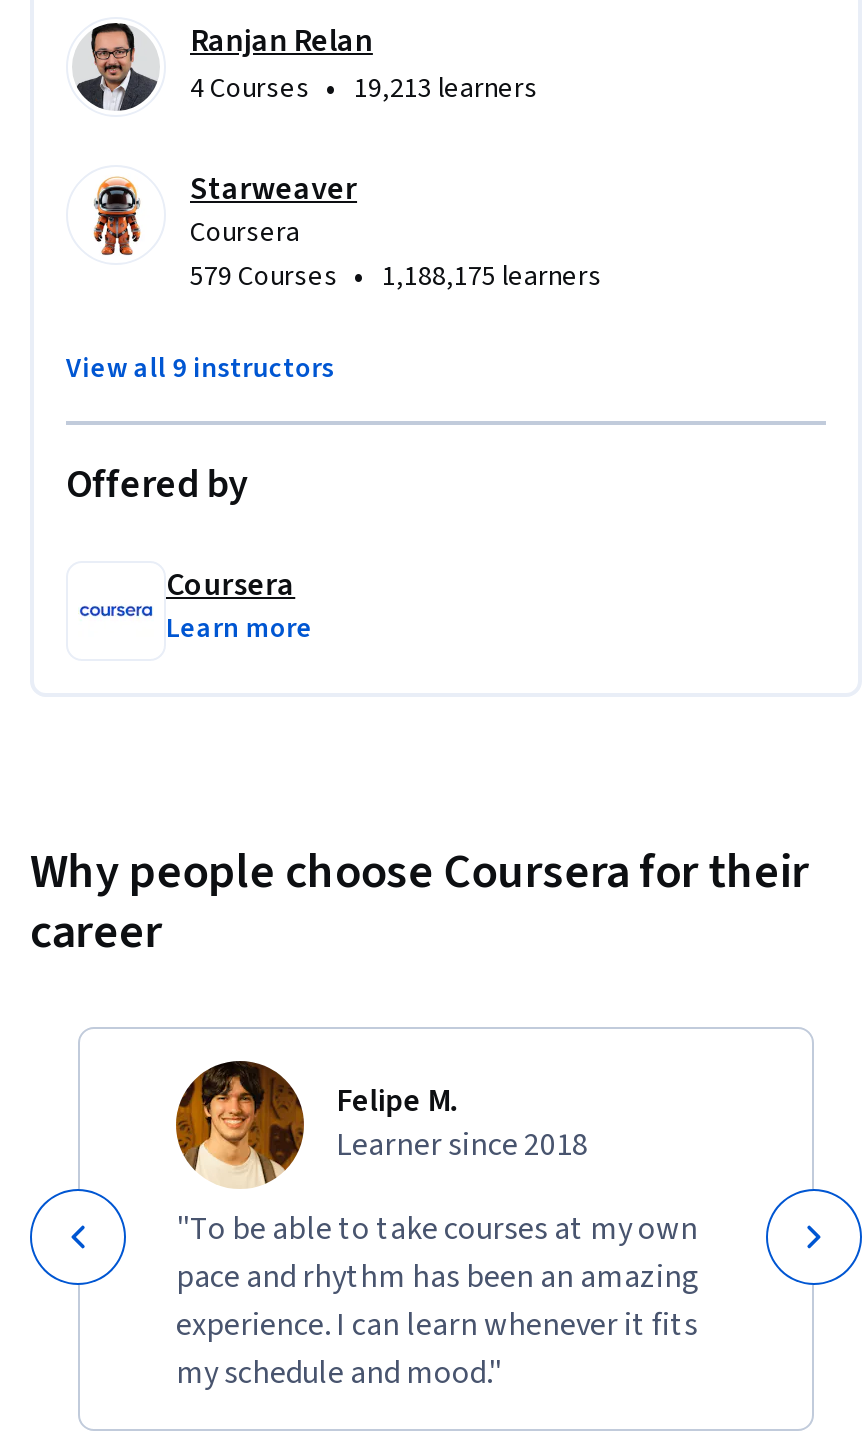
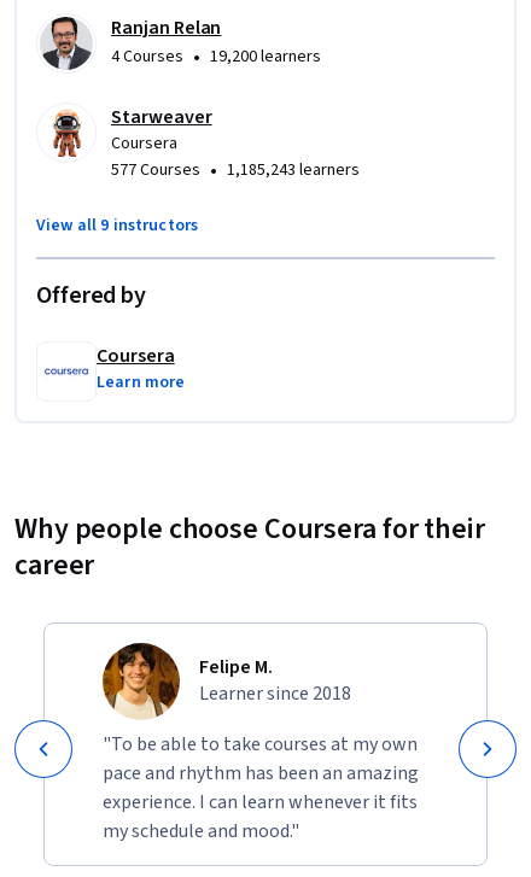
[190,66,538,110] 4 Courses • 19,213 learners -> [111,43,321,70] 4 Courses • 19,200 learners
[190,254,602,298] 579 Courses • 1,188,175 learners -> [111,156,360,183] 577 Courses • 1,185,243 learners

